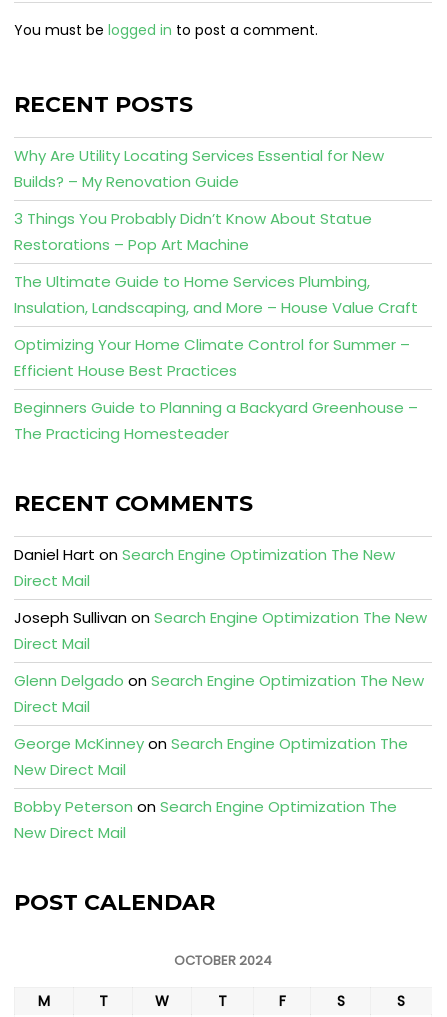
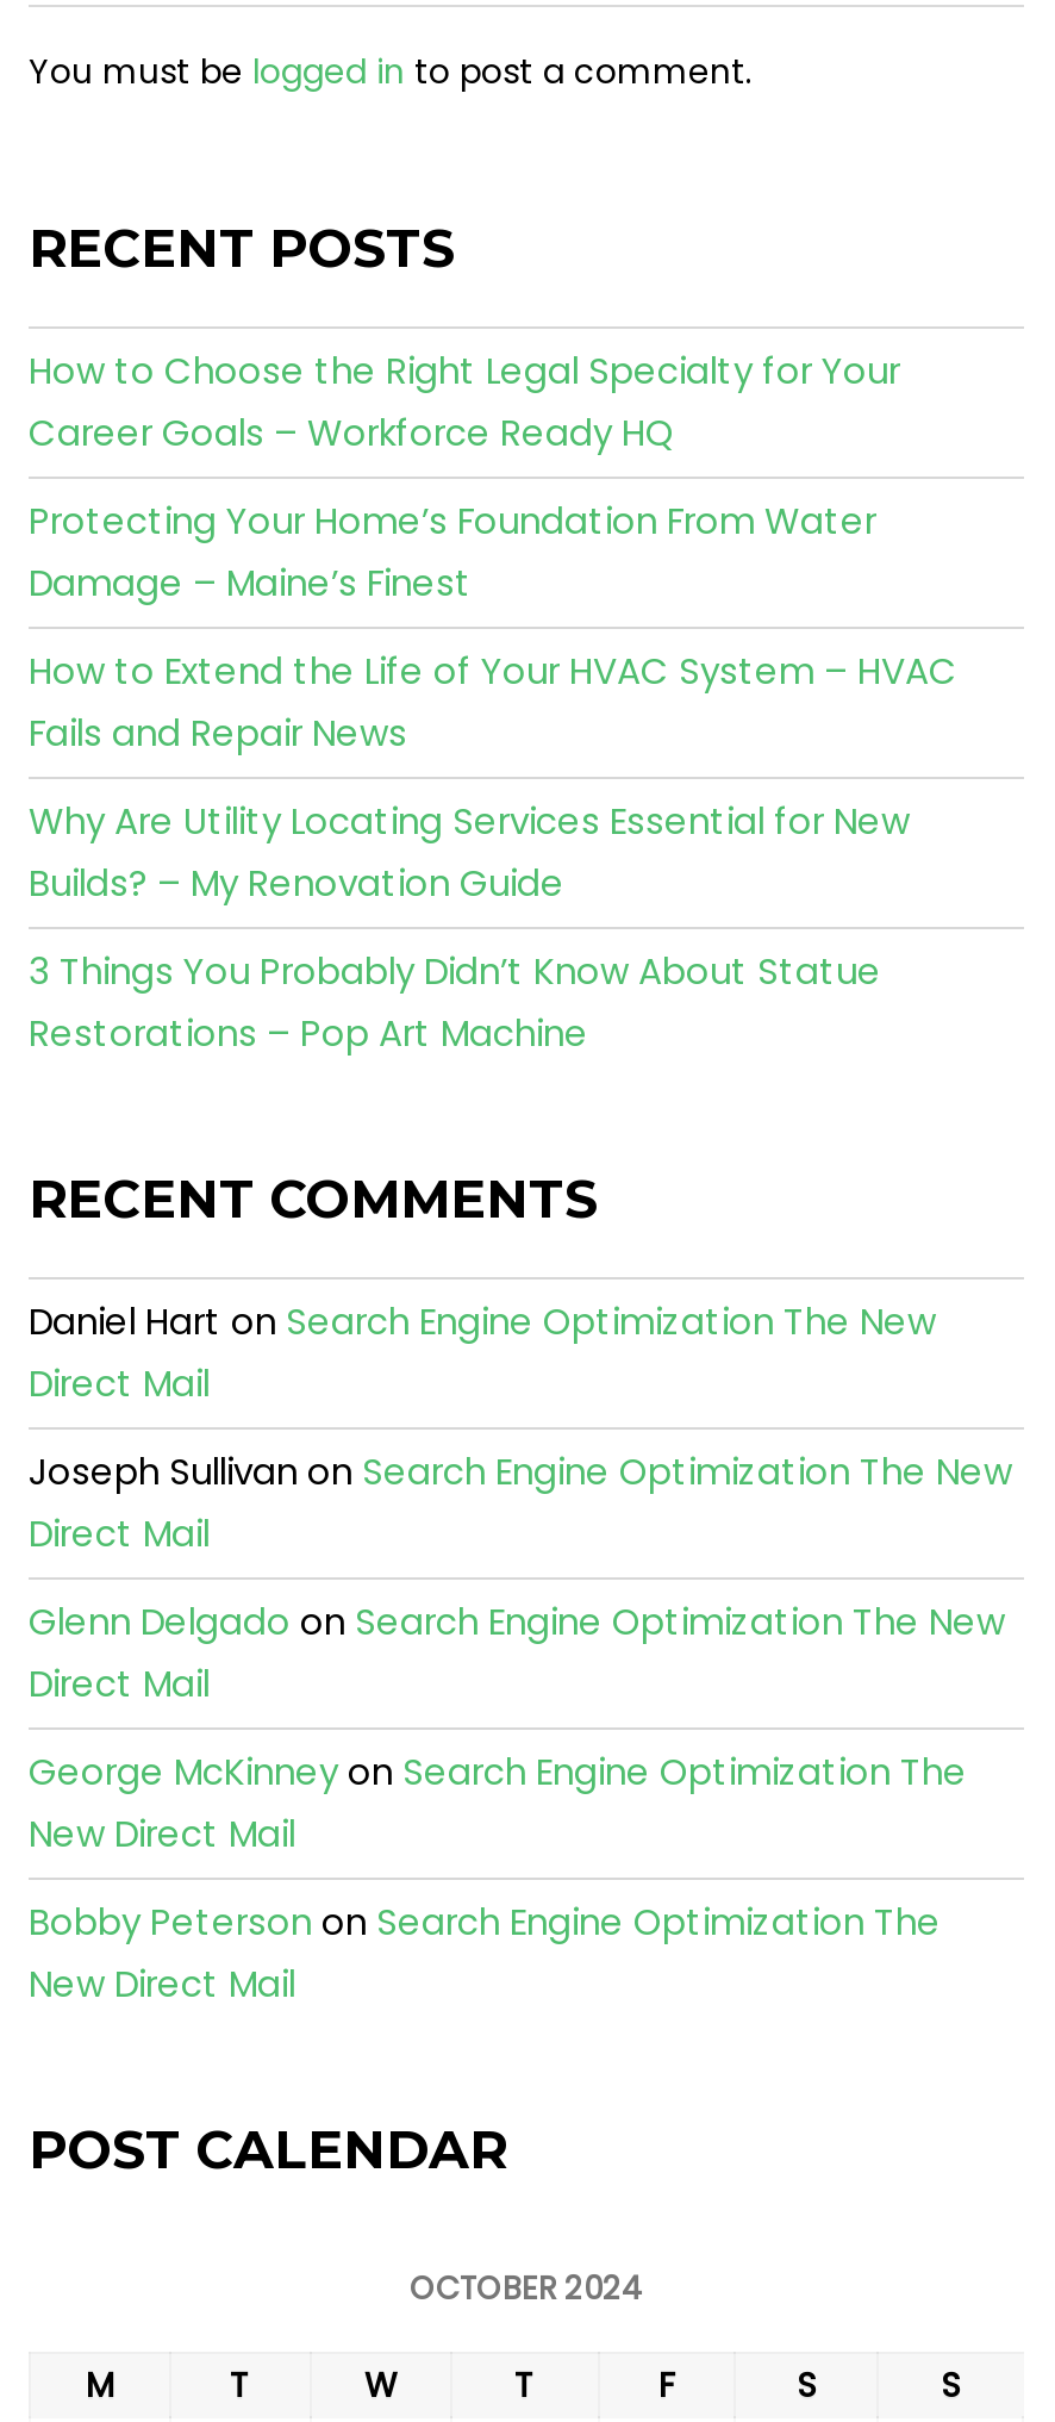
none -> [29,345,957,758] How to Choose the Right Legal Specialty for Your | Career Goals – Workforce Ready HQ | Protecting Your Home’s Foundation From Water | Damage – Maine’s Finest | How to Extend the Life of Your HVAC System – HVAC | Fails and Repair News
moved [14,145,384,255] -> [29,796,910,1058]: Why Are Utility Locating Services Essential for New | Builds? – My Renovation Guide | 3 Things You Probably Didn’t Know About Statue | Restorations – Pop Art Machine
[14,271,418,444] The Ultimate Guide to Home Services Plumbing, | Insulation, Landscaping, and More – House Value Craft | Optimizing Your Home Climate Control for Summer – | Efficient House Best Practices | Beginners Guide to Planning a Backyard Greenhouse – | The Practicing Homesteader -> none

